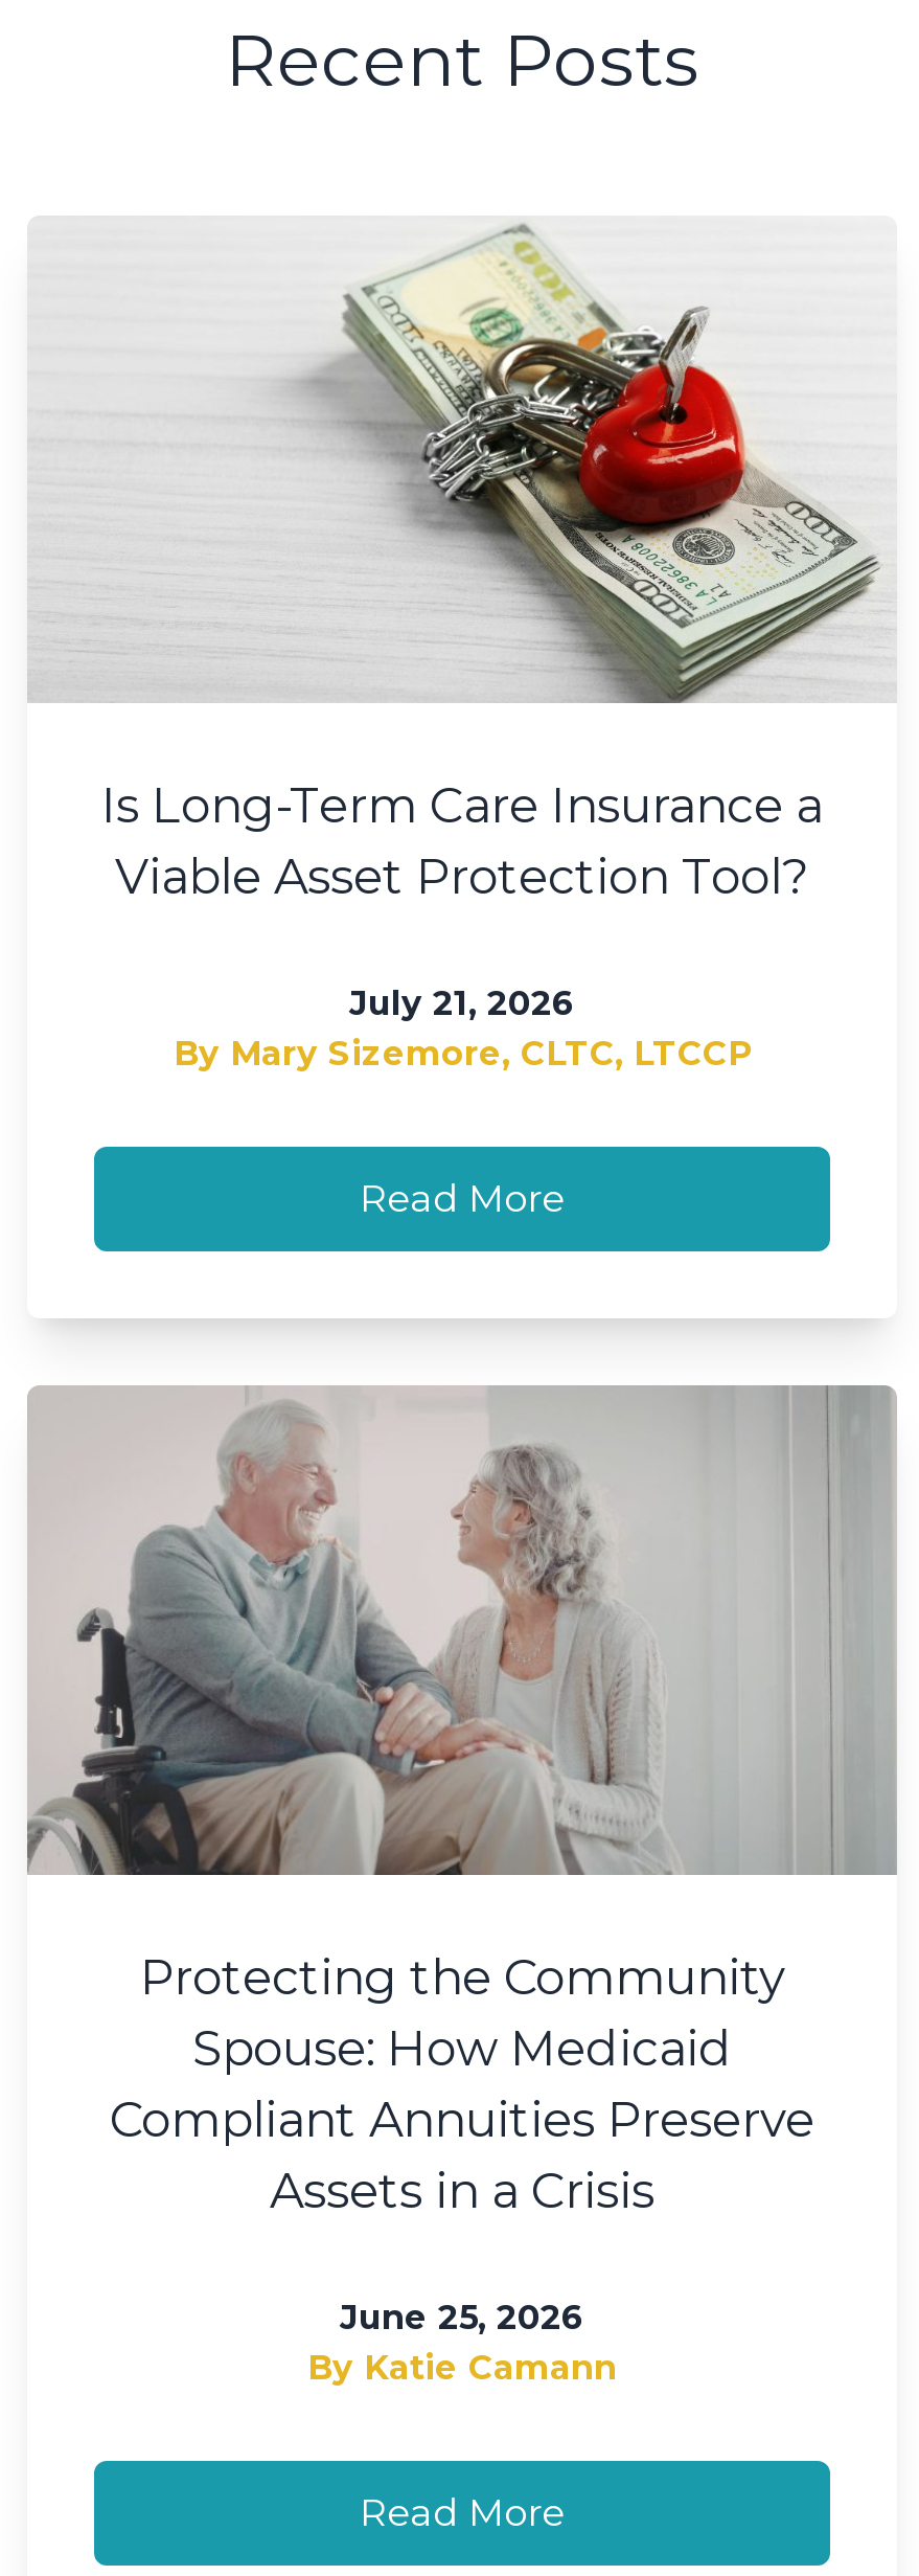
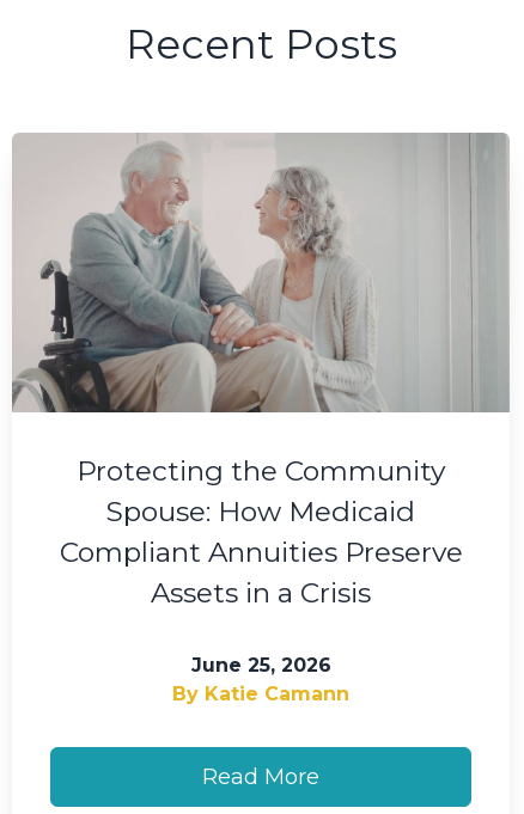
[29,220,895,1223] [image] | Is Long-Term Care Insurance a | Viable Asset Protection Tool? | July 21, 2026 | By Mary Sizemore, CLTC, LTCCP | Read More -> none

